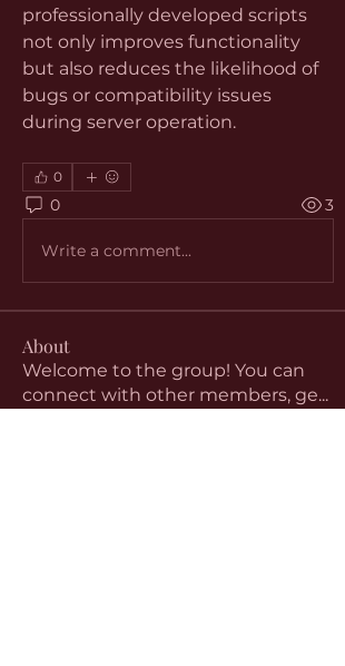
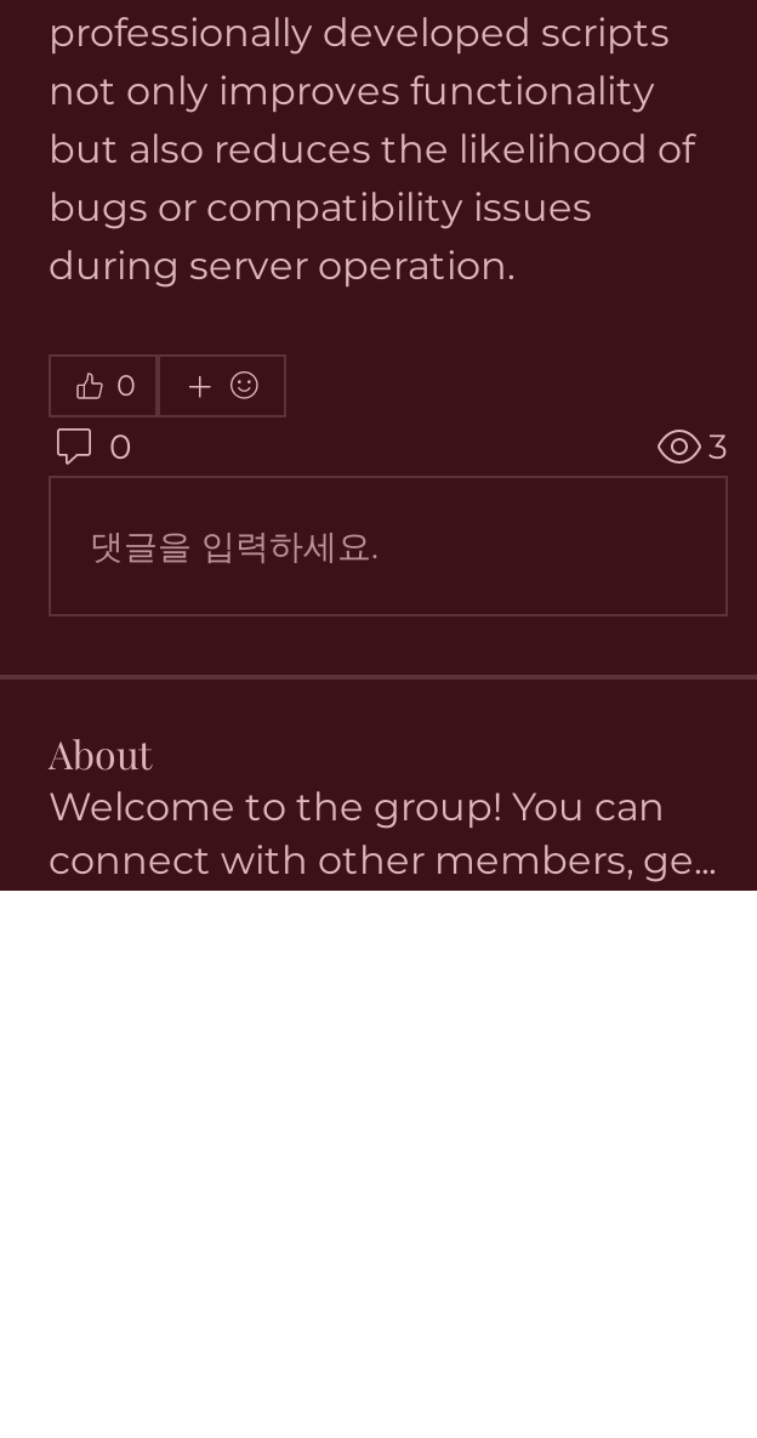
[41,240,191,260] Write a comment... -> [90,523,378,567] 댓글을 입력하세요.

